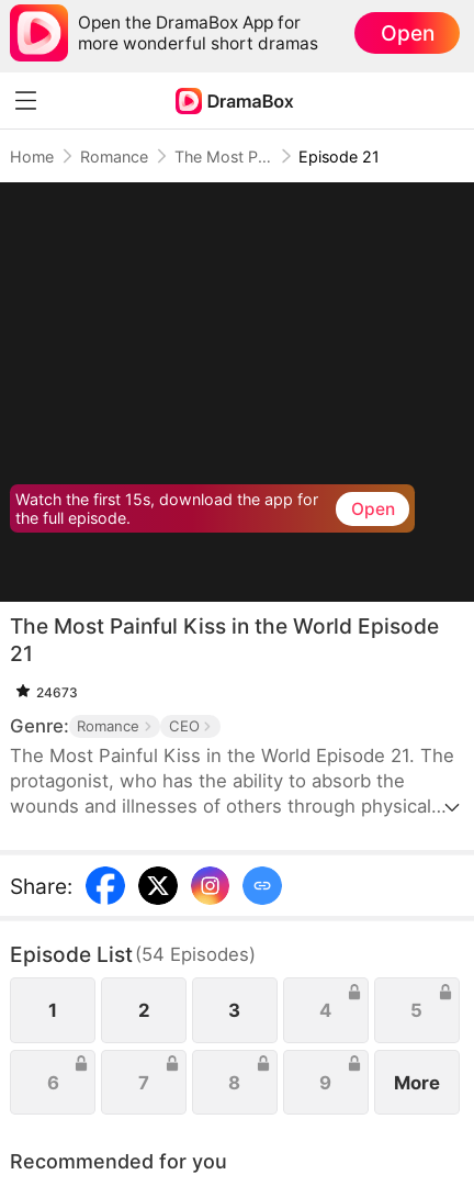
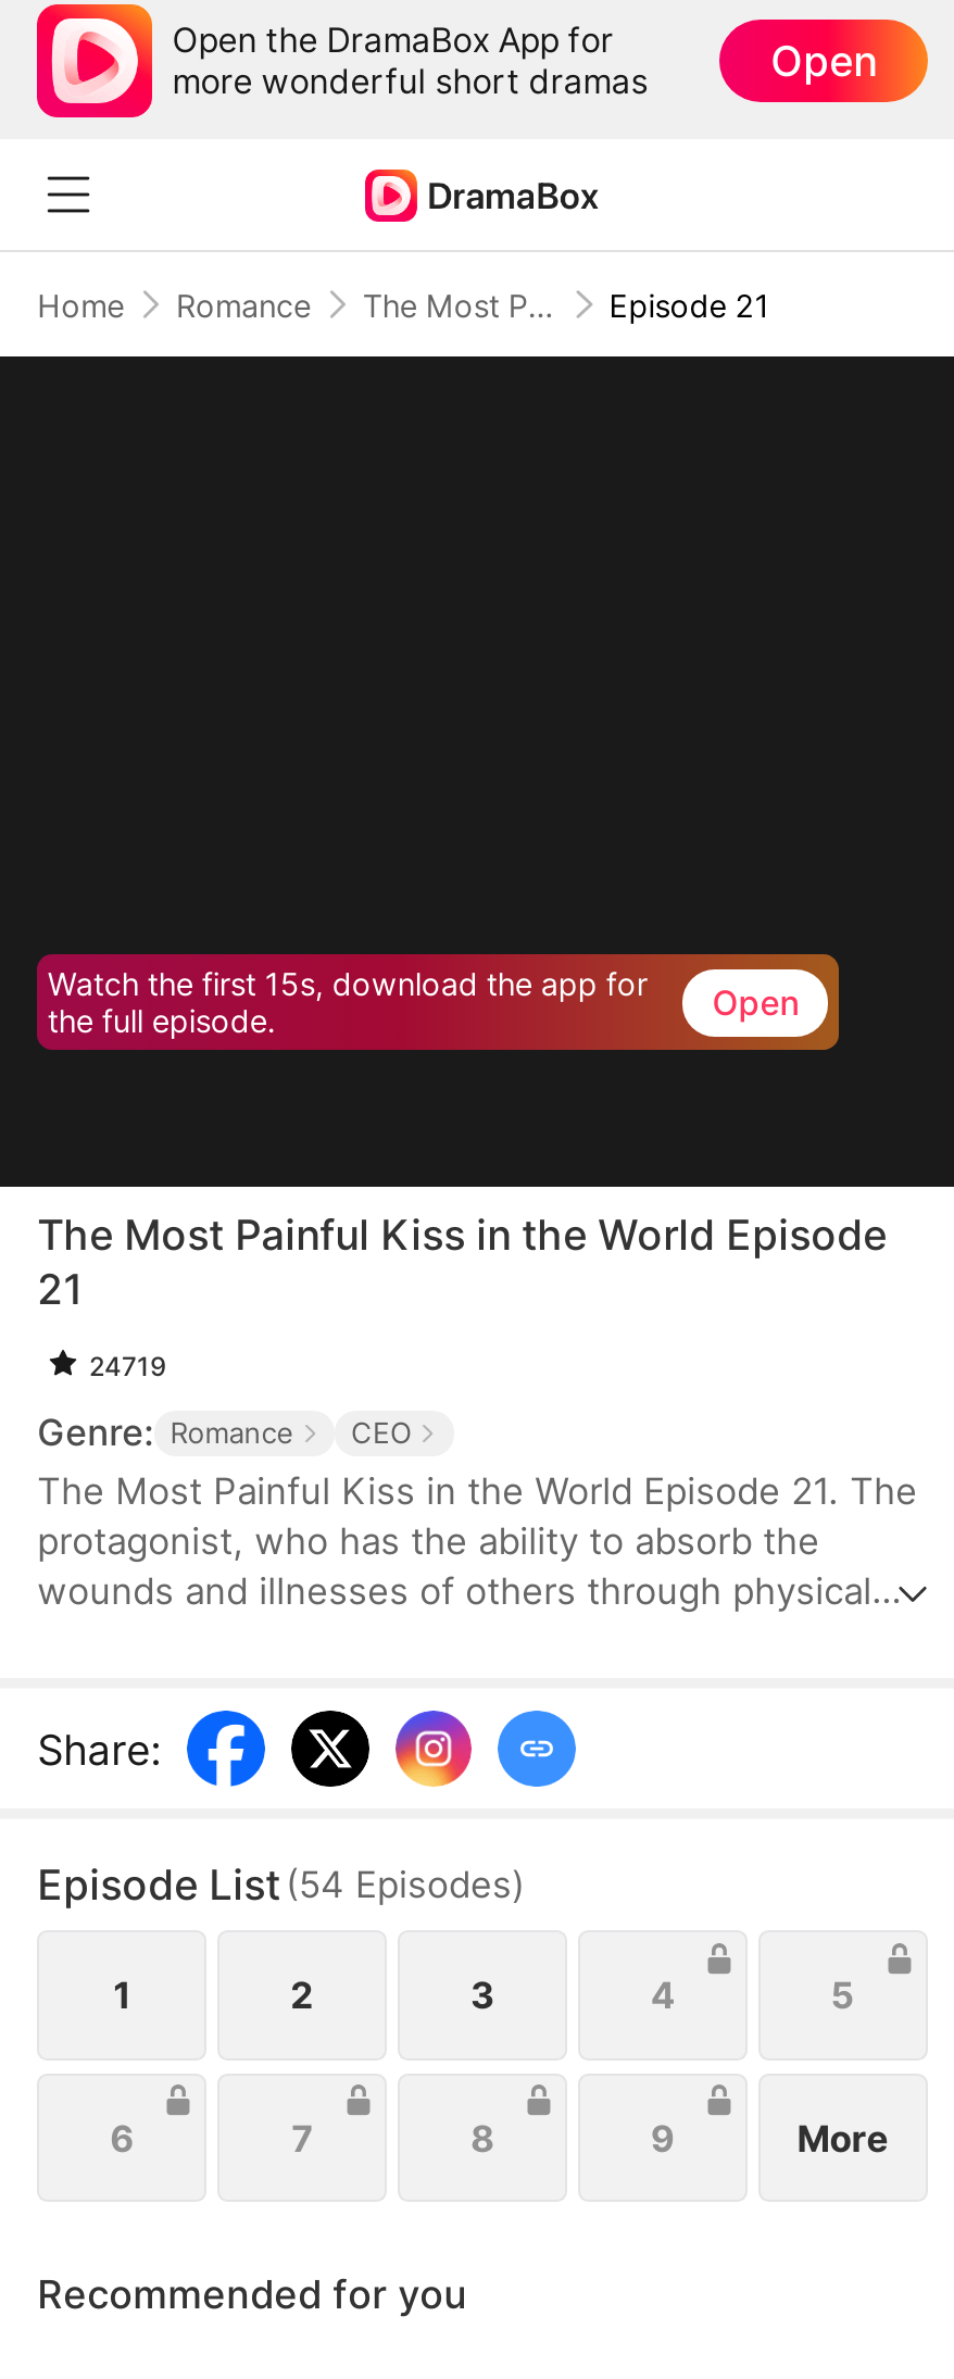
[36,684,78,700] 24673 -> [89,1349,167,1382] 24719

